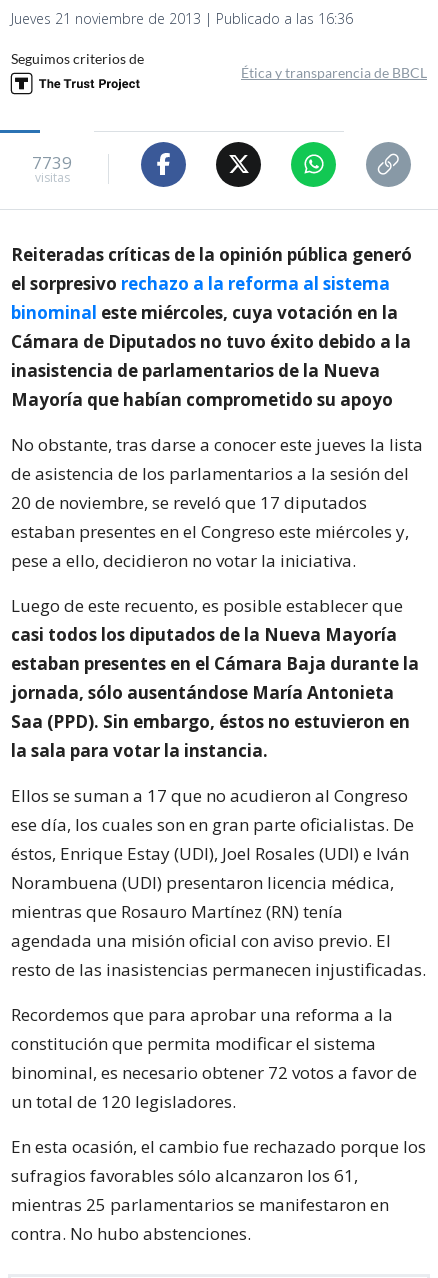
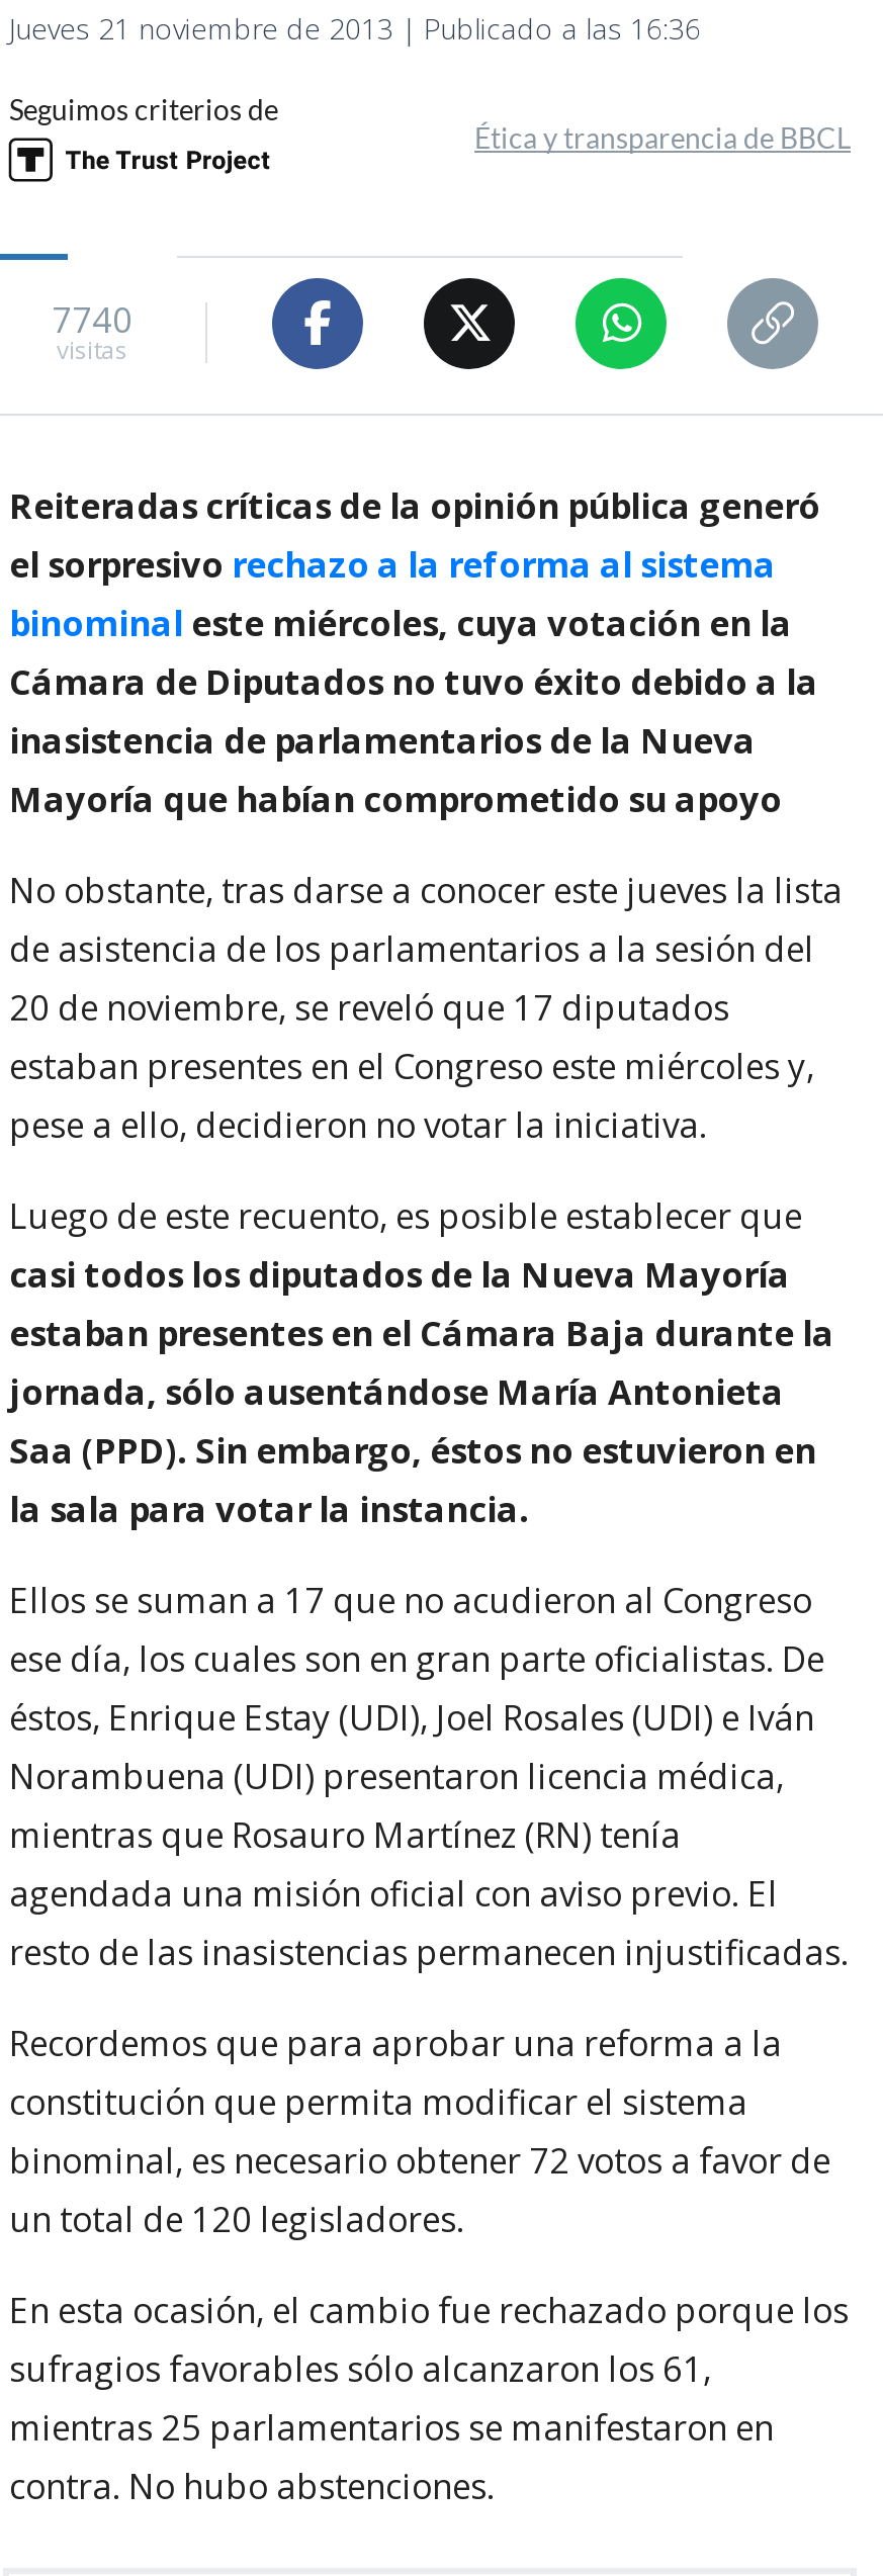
[32,151,72,174] 7739 -> [52,297,133,343] 7740

